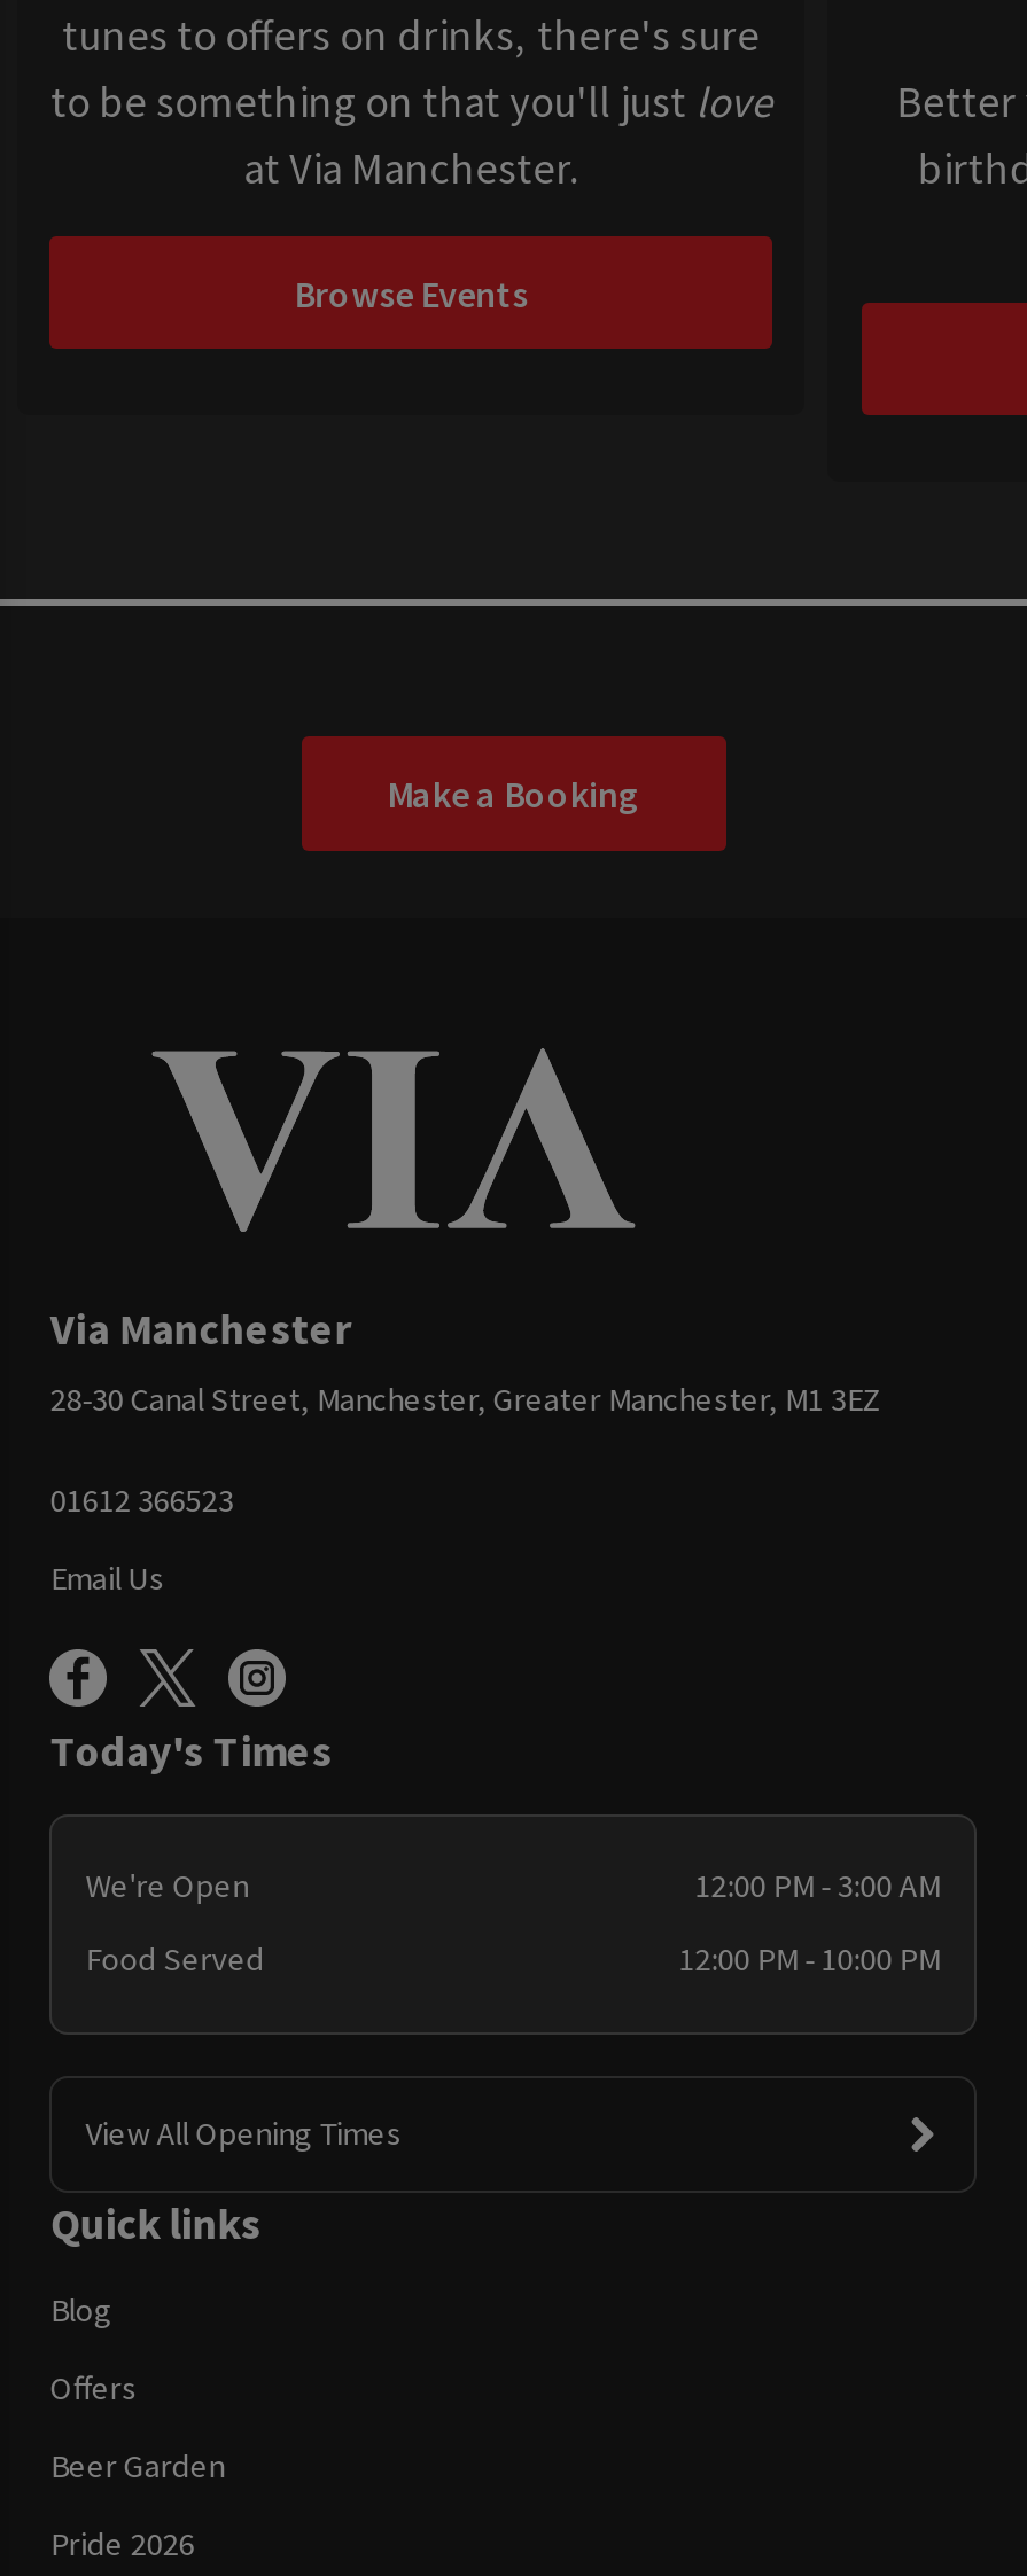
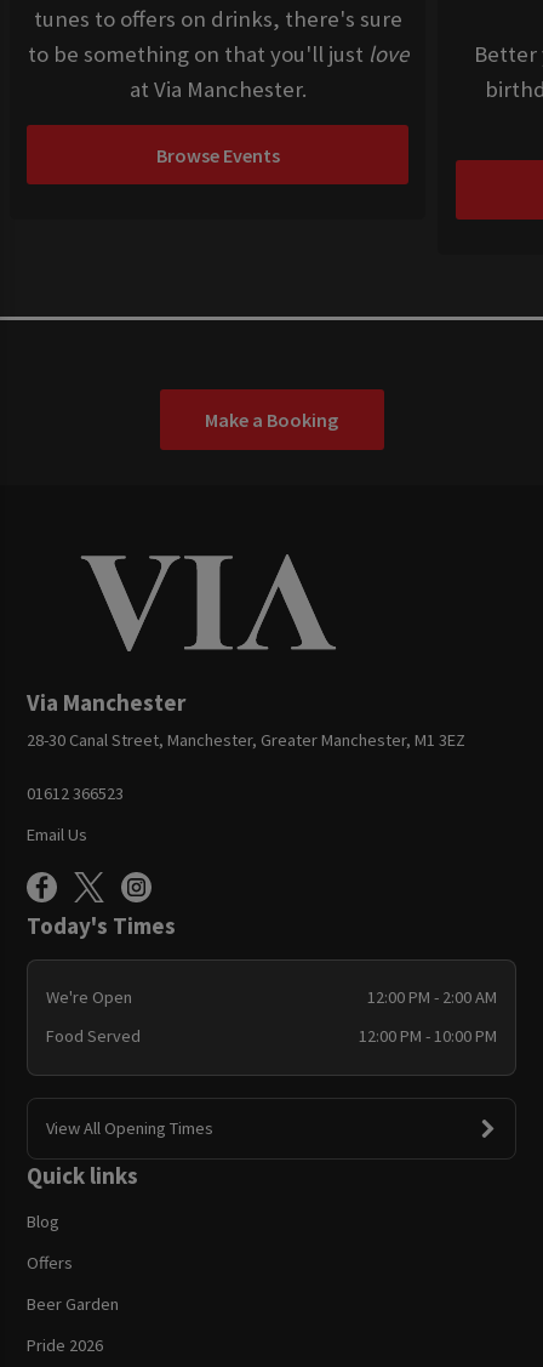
[695,1865,940,1906] 12:00 PM - 3:00 AM -> [367,986,497,1008] 12:00 PM - 2:00 AM

